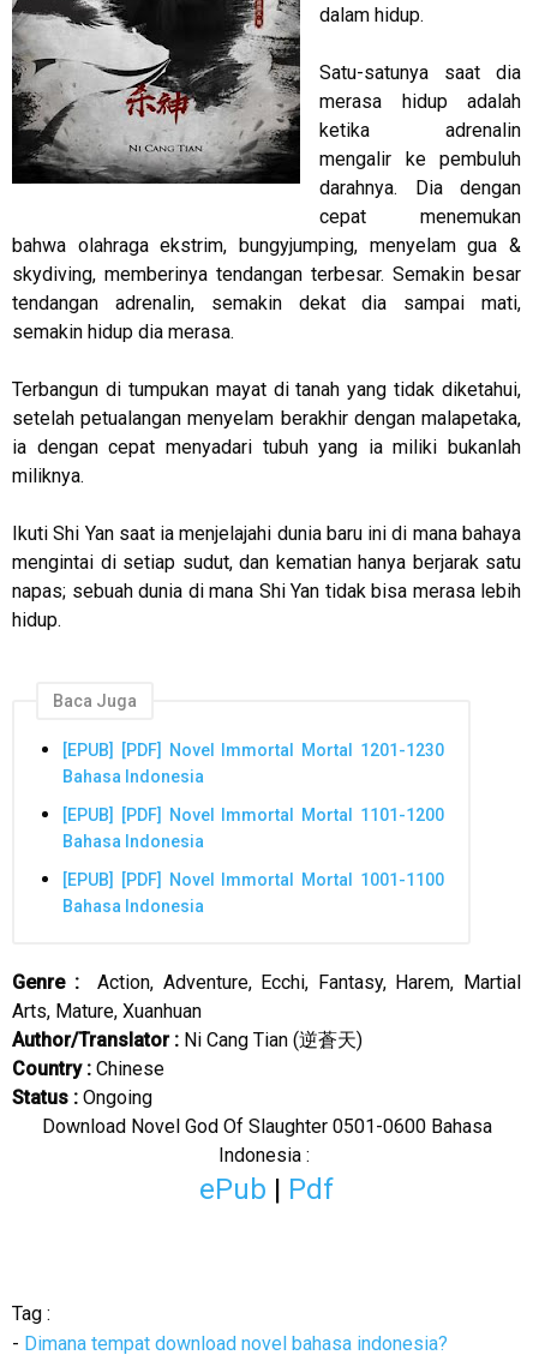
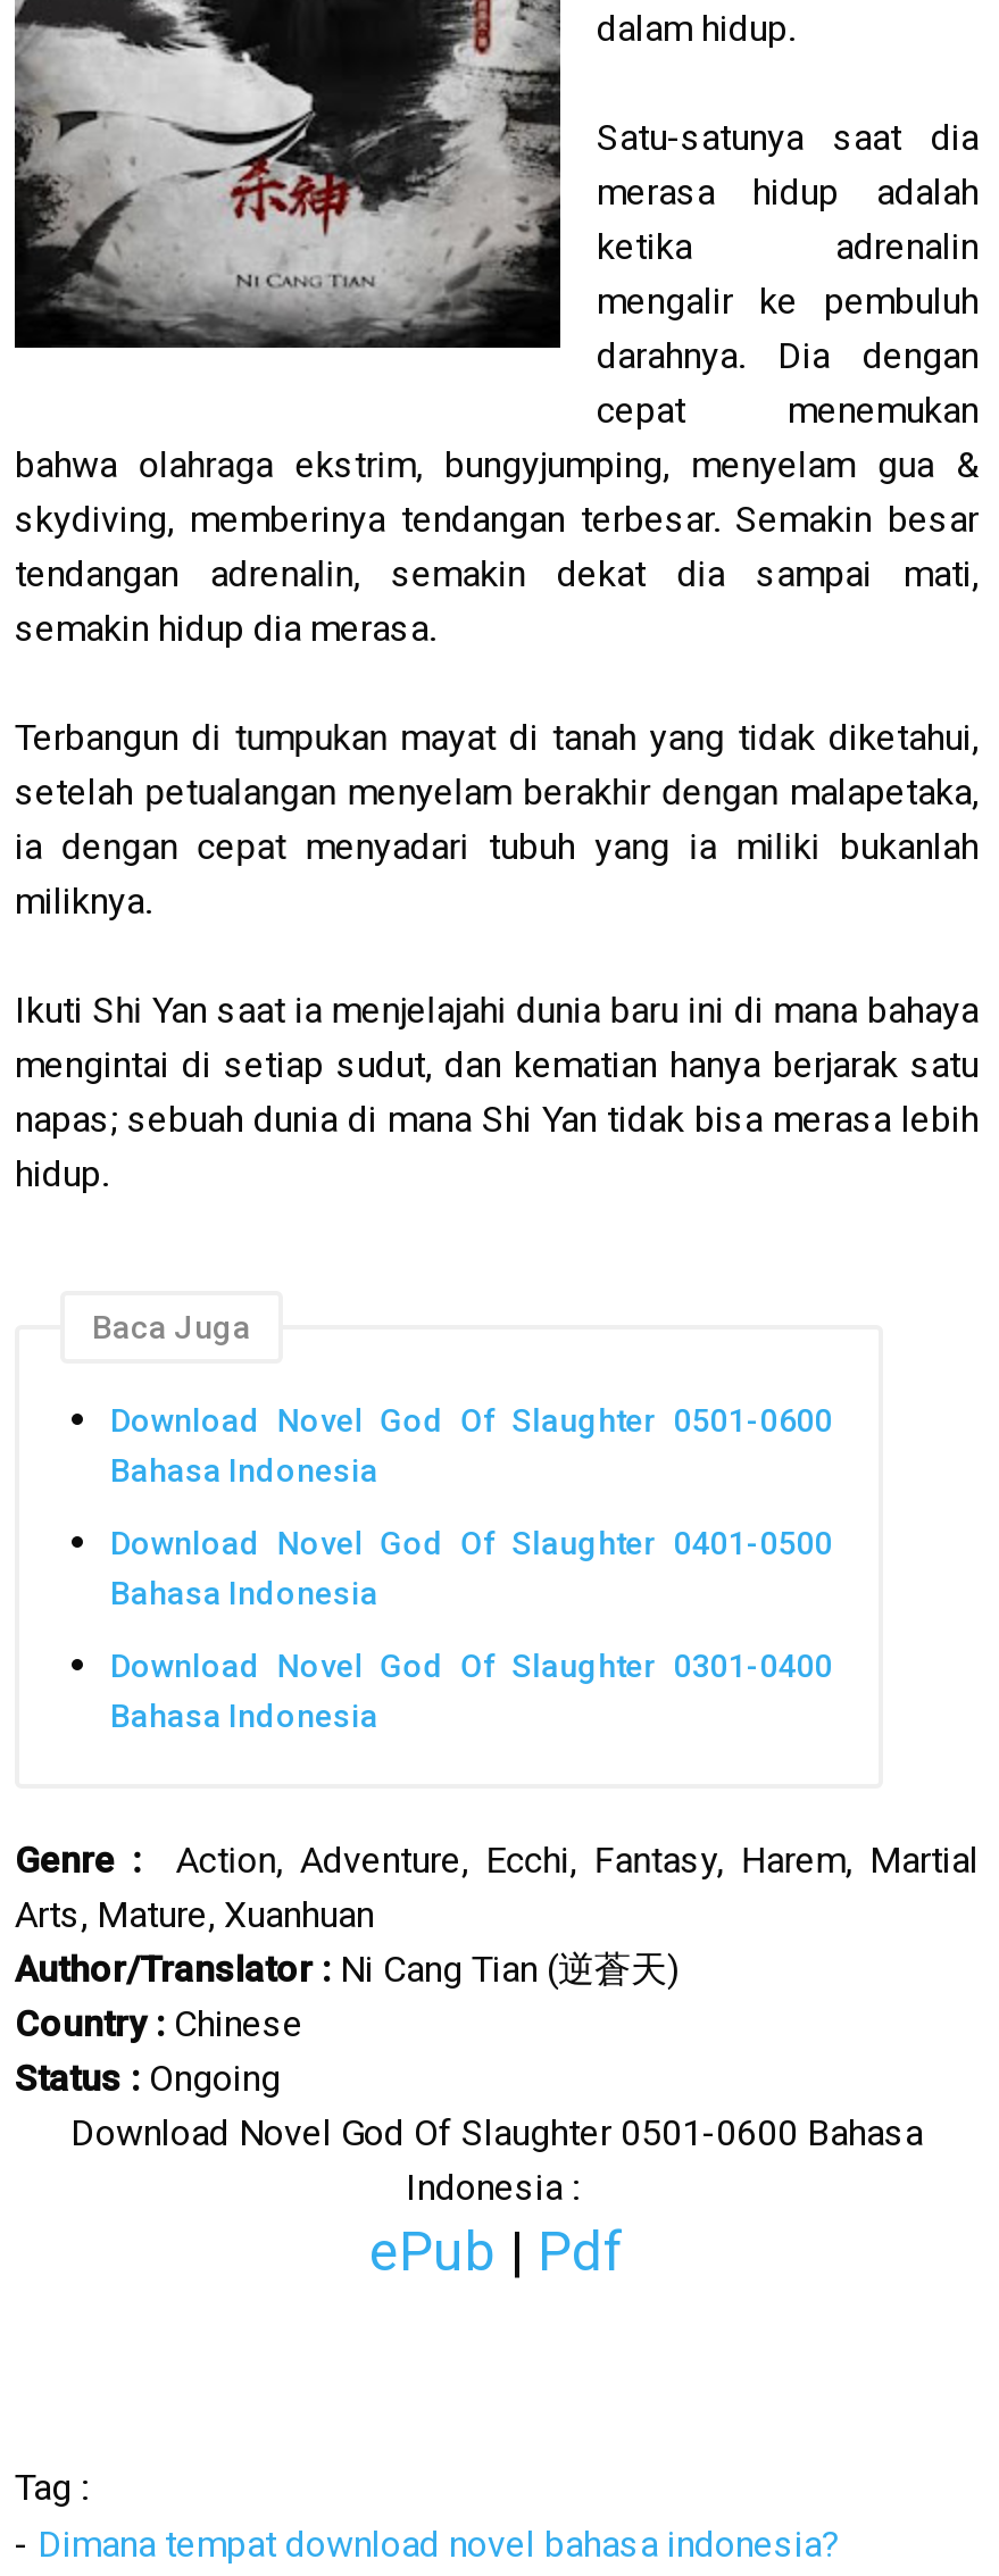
[62,741,444,760] [EPUB] [PDF] Novel Immortal Mortal 1201-1230 -> [110,1403,833,1439] Download Novel God Of Slaughter 0501-0600
[62,805,444,825] [EPUB] [PDF] Novel Immortal Mortal 1101-1200 -> [110,1525,833,1561] Download Novel God Of Slaughter 0401-0500
[62,870,444,889] [EPUB] [PDF] Novel Immortal Mortal 1001-1100 -> [110,1647,833,1683] Download Novel God Of Slaughter 0301-0400

